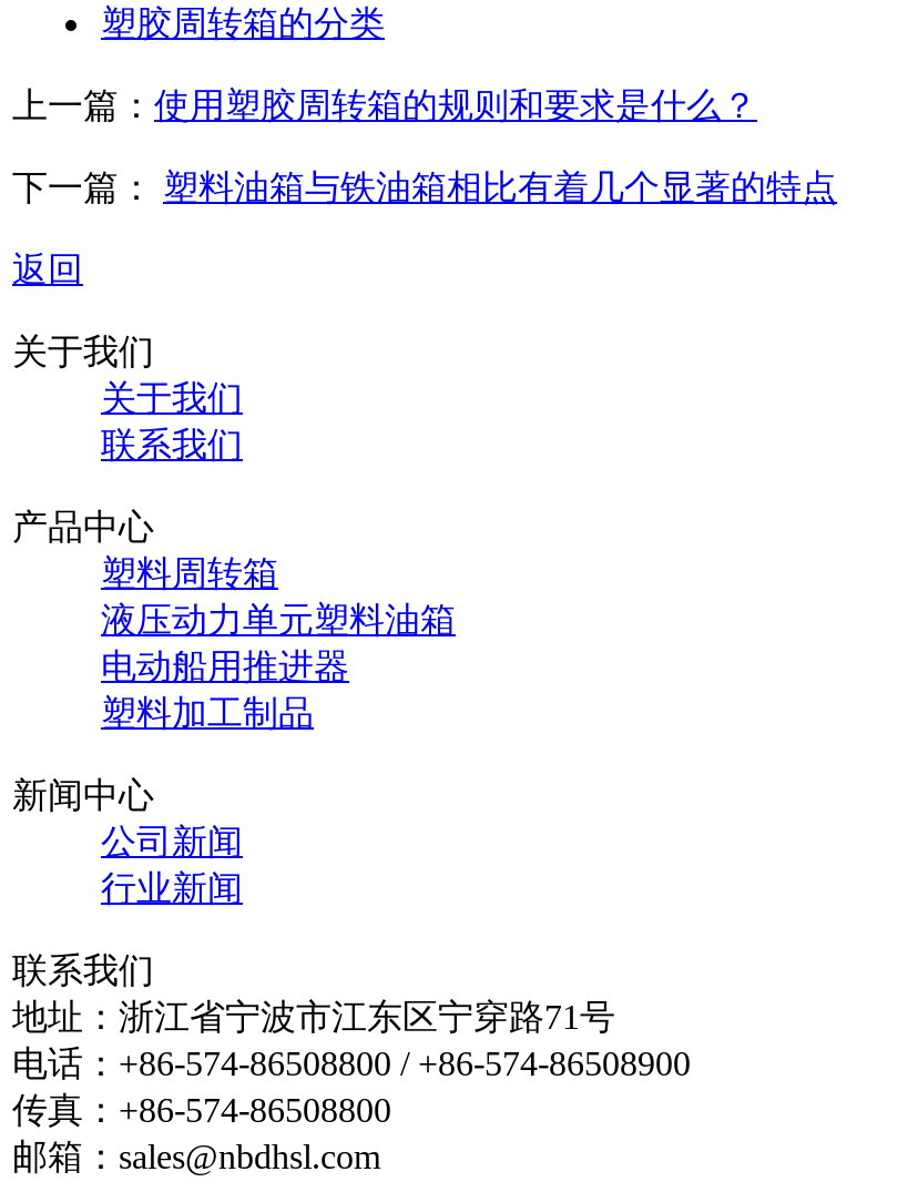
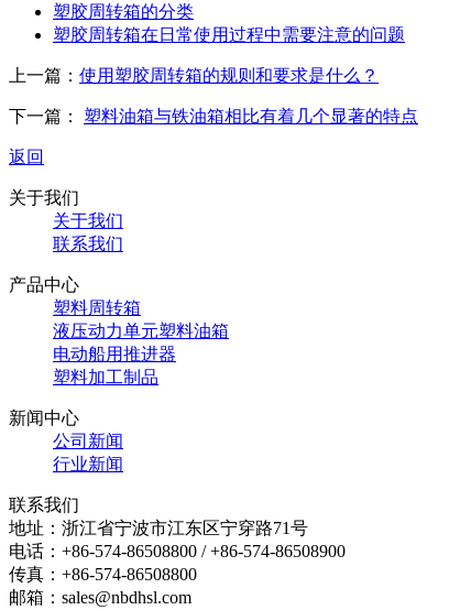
none -> [53,25,405,44] 塑胶周转箱在日常使用过程中需要注意的问题

